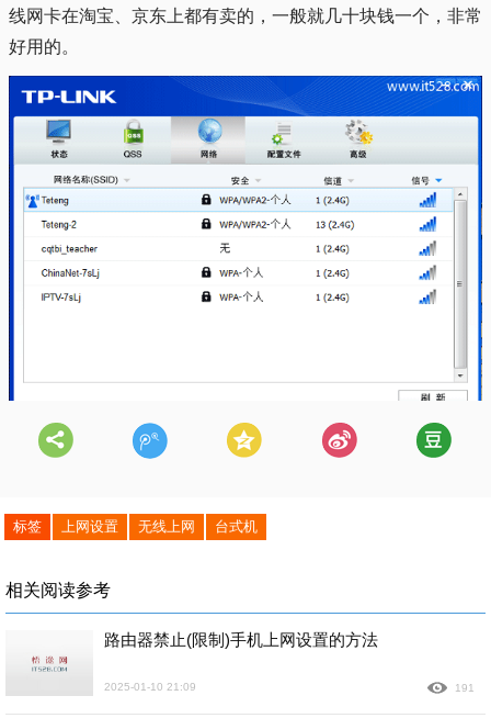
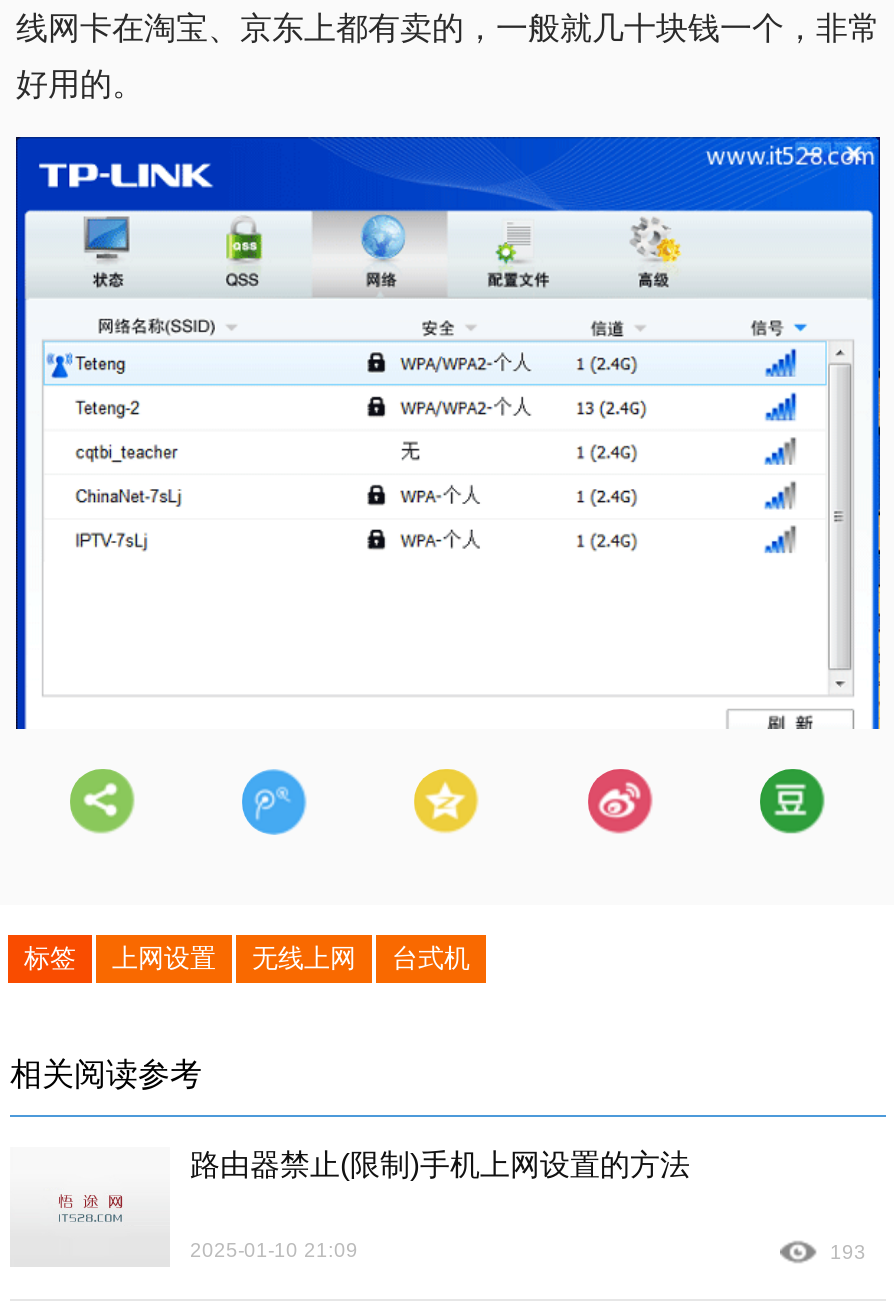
[455,681,475,693] 191 -> [830,1240,866,1262] 193

